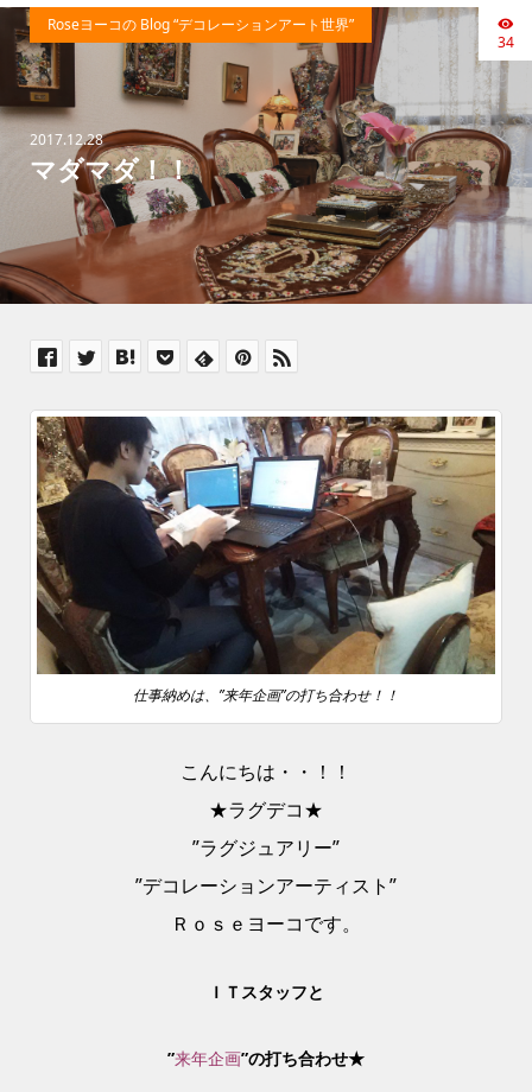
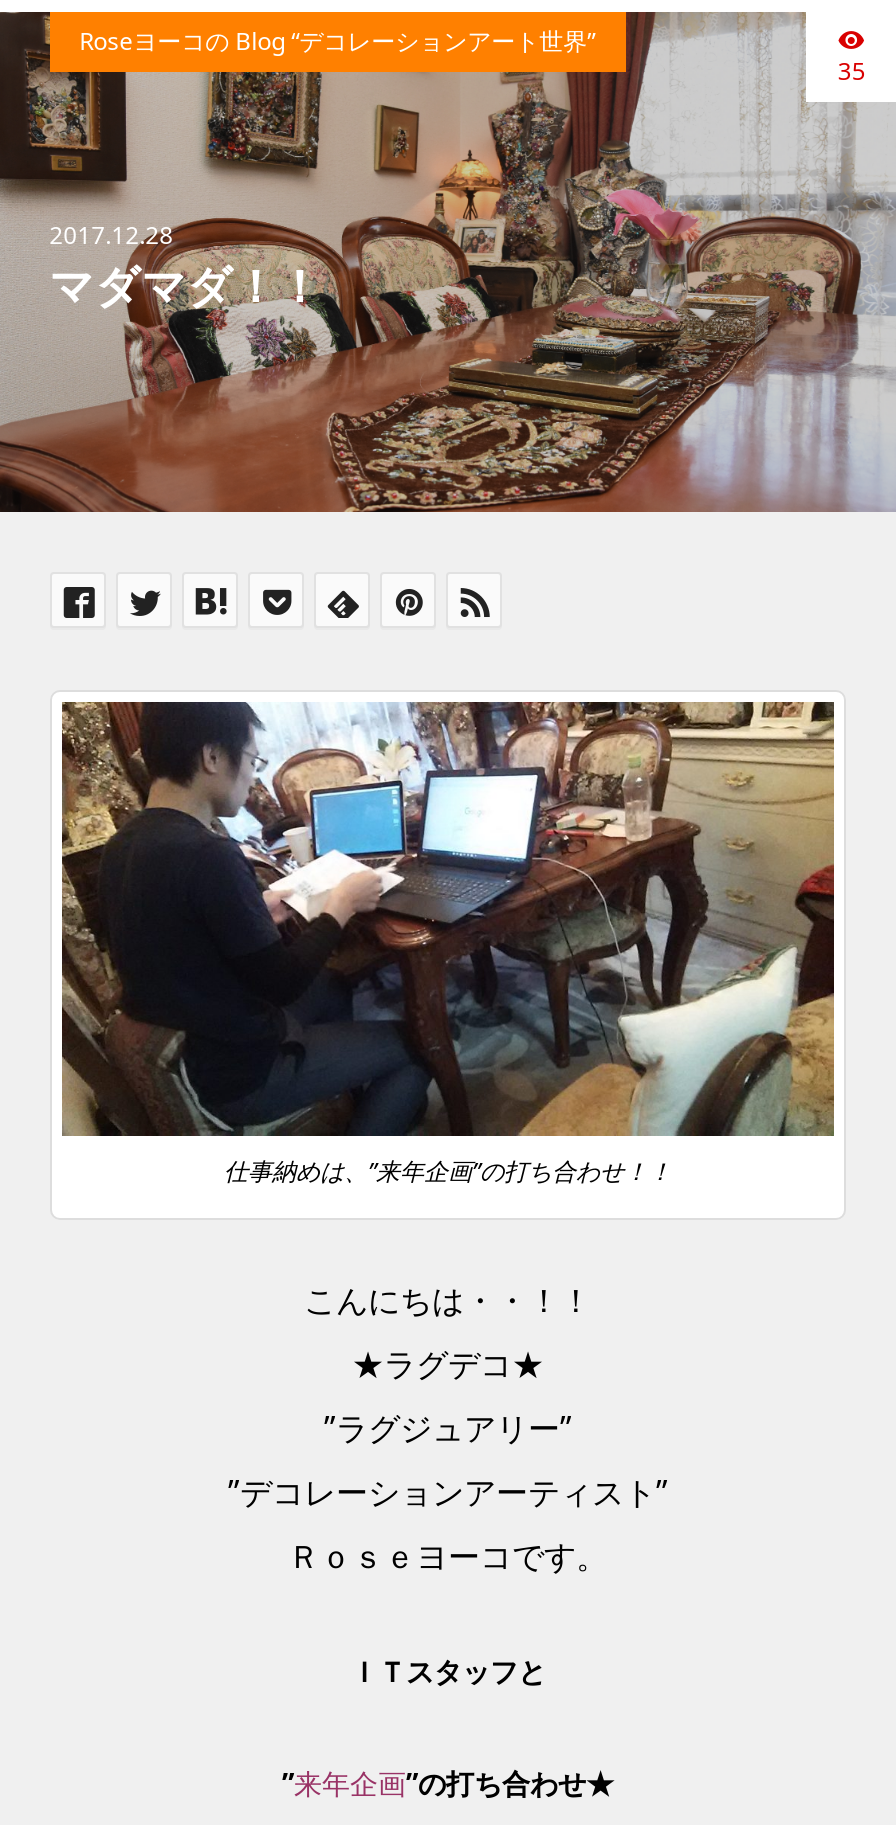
[497,32,514,52] 34 -> [838,54,866,88] 35

